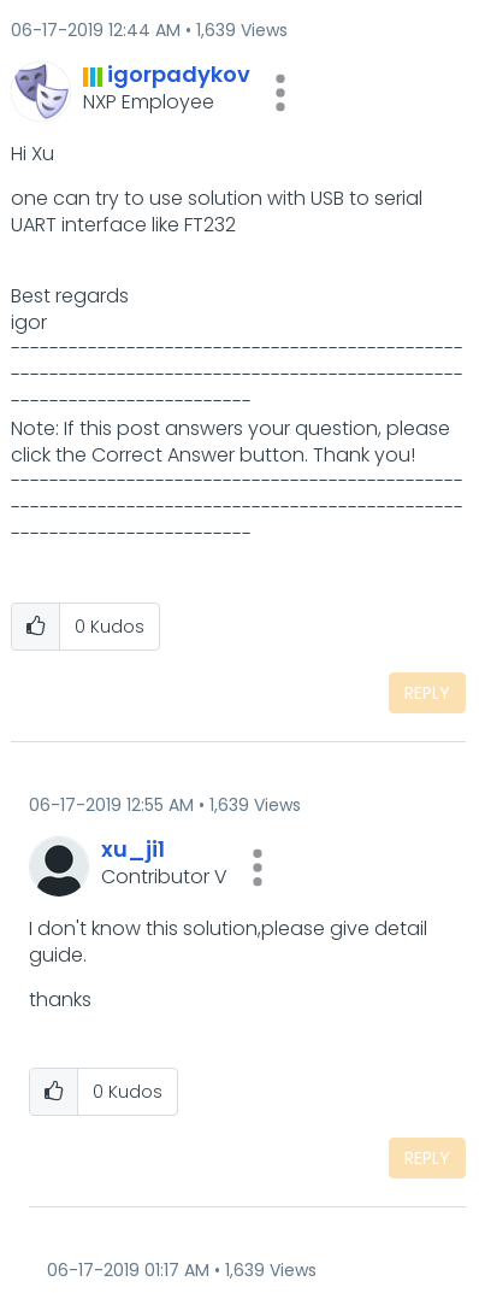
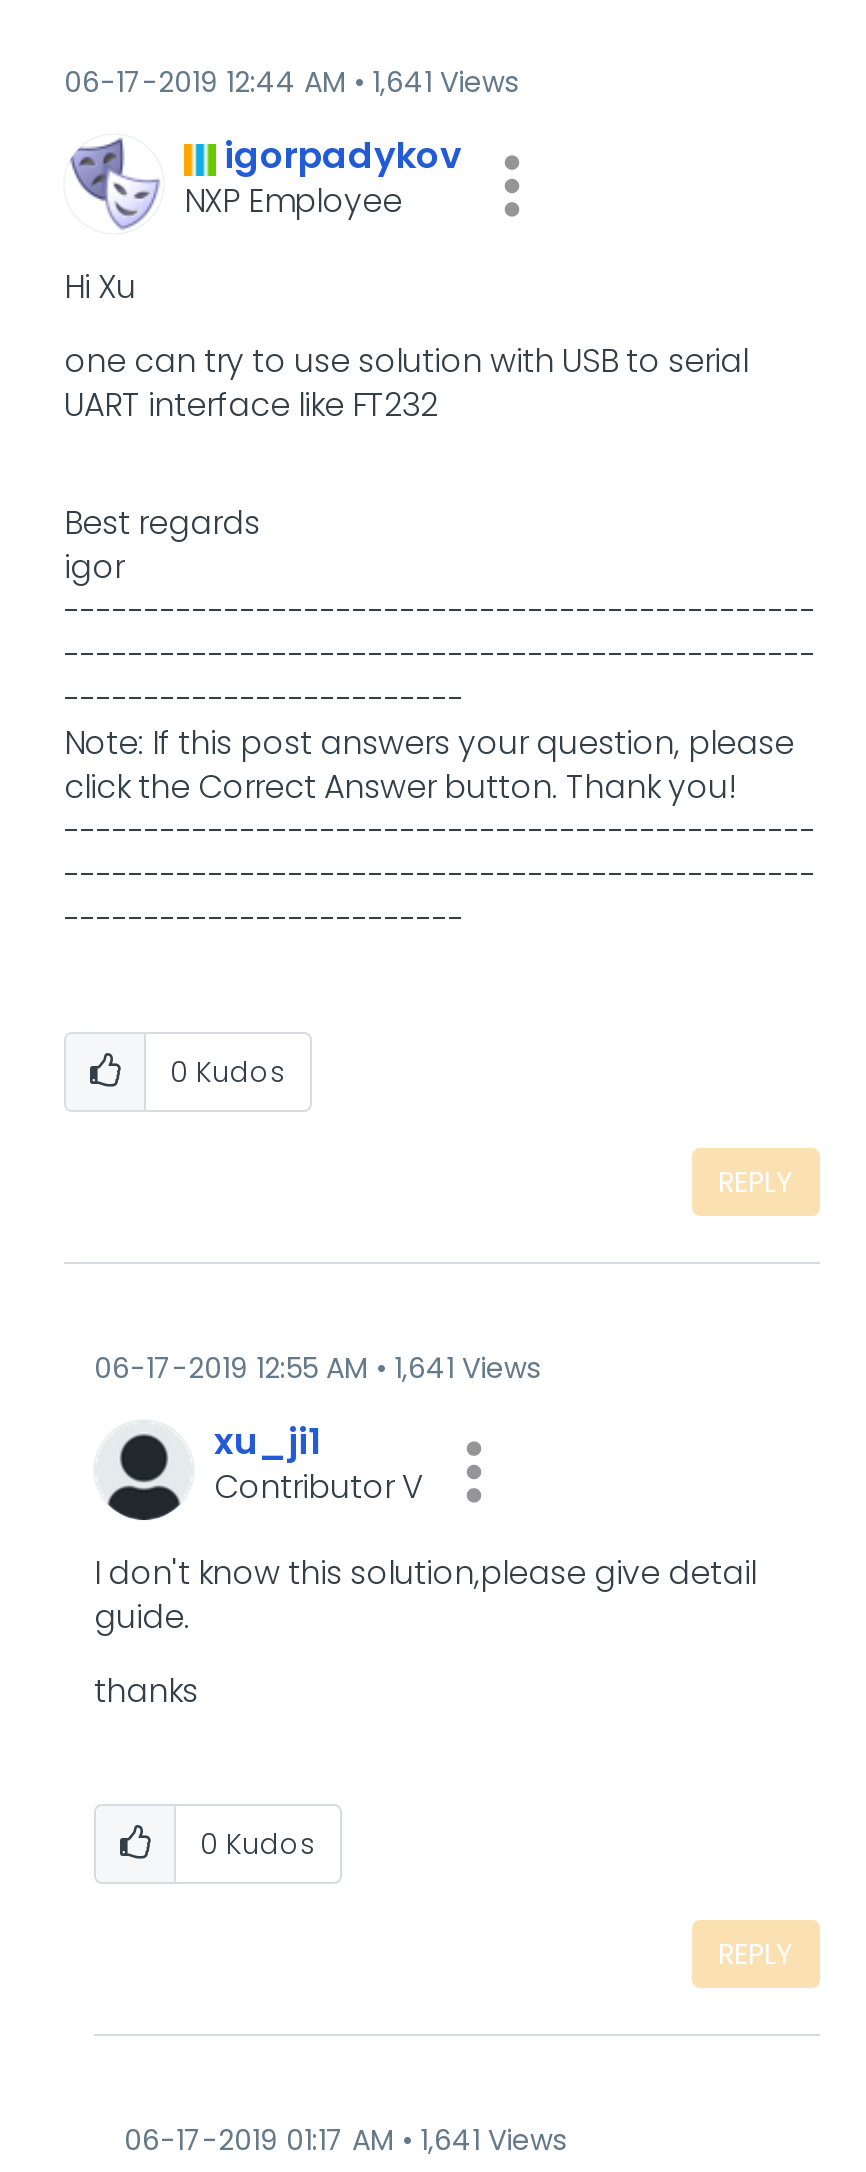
[11,18,288,42] 06-17-2019 12:44 AM 1,639 Views -> [64,62,518,102] 06-17-2019 12:44 AM 1,641 Views
[29,793,301,817] 06-17-2019 12:55 AM 1,639 Views -> [94,1348,540,1388] 06-17-2019 12:55 AM 1,641 Views
[47,1258,317,1282] 06-17-2019 01:17 AM 1,639 Views -> [124,2120,566,2160] 06-17-2019 01:17 AM 1,641 Views

